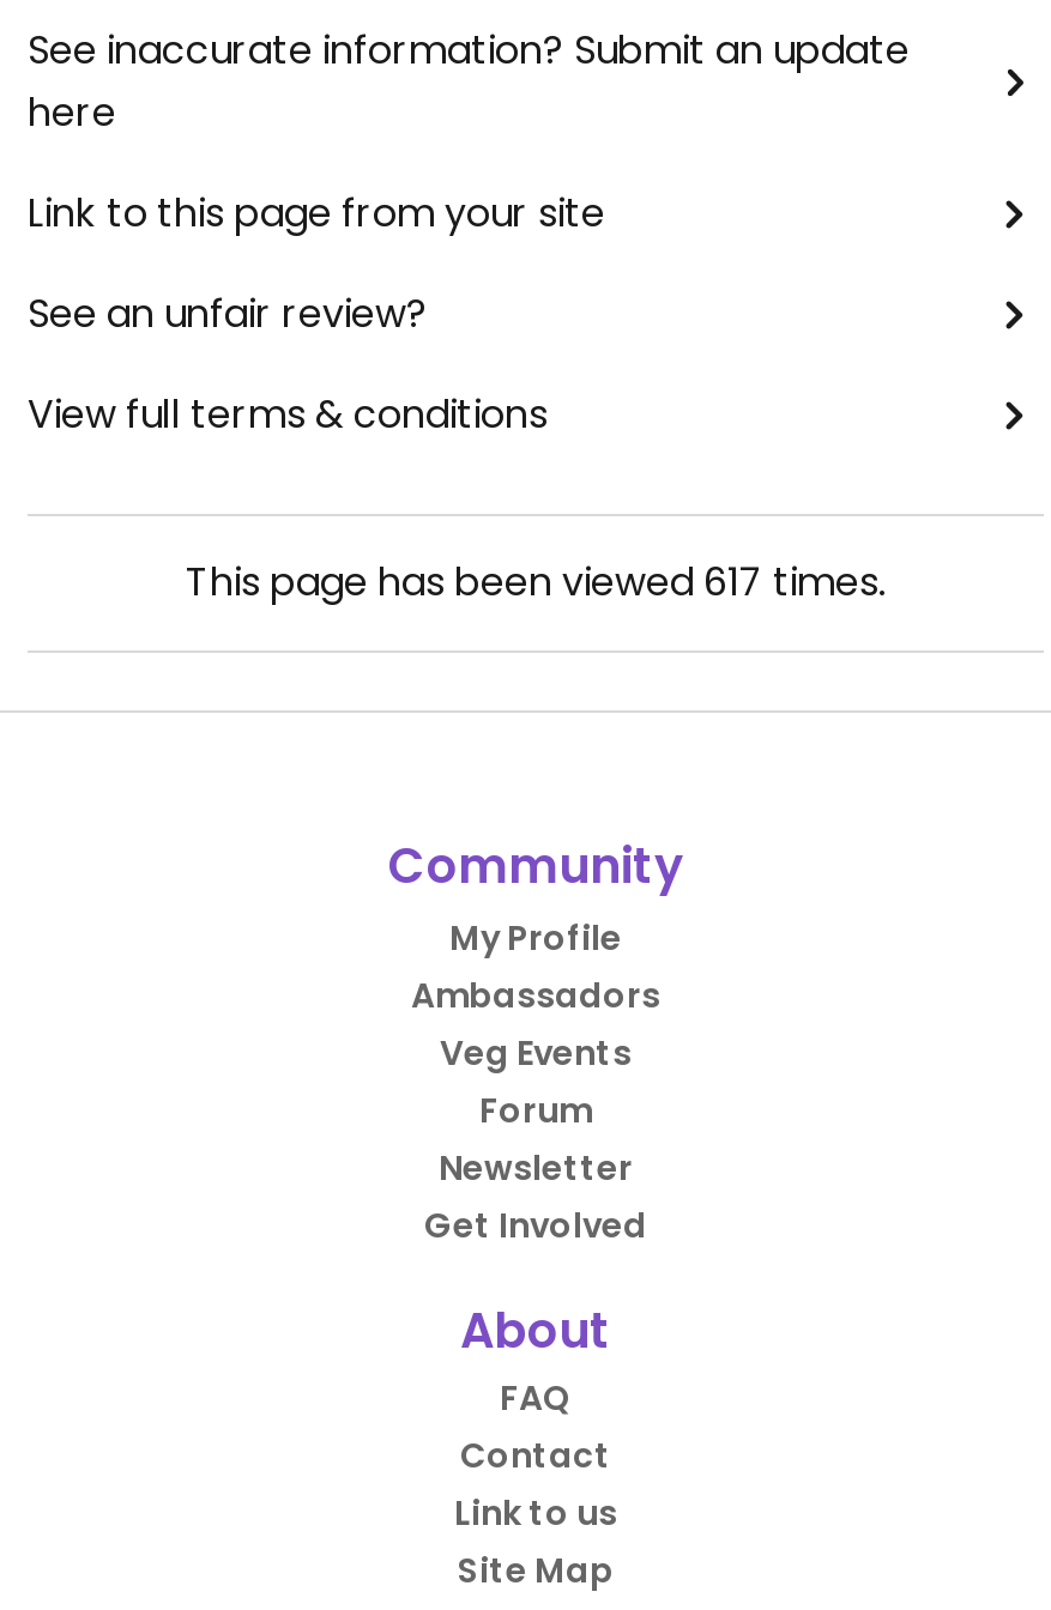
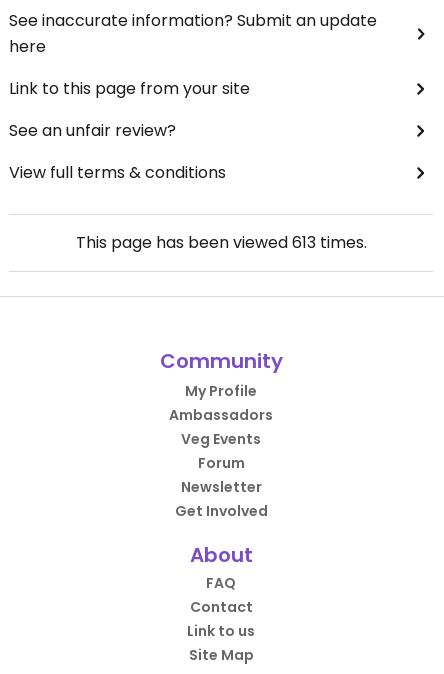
[186,555,886,610] This page has been viewed 617 times. -> [75,231,366,254] This page has been viewed 613 times.

